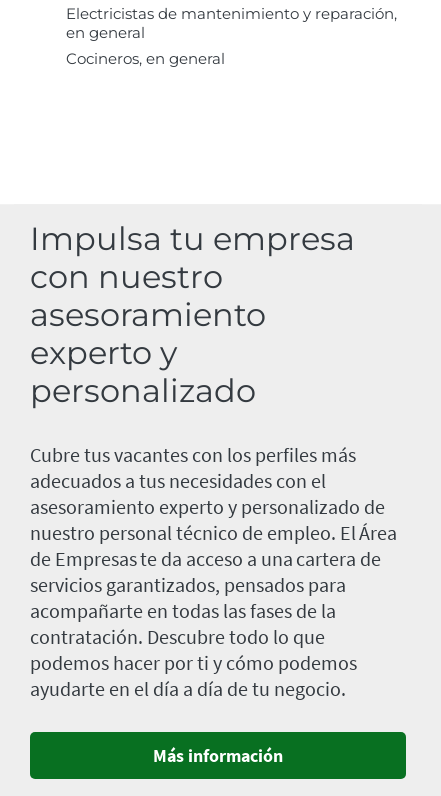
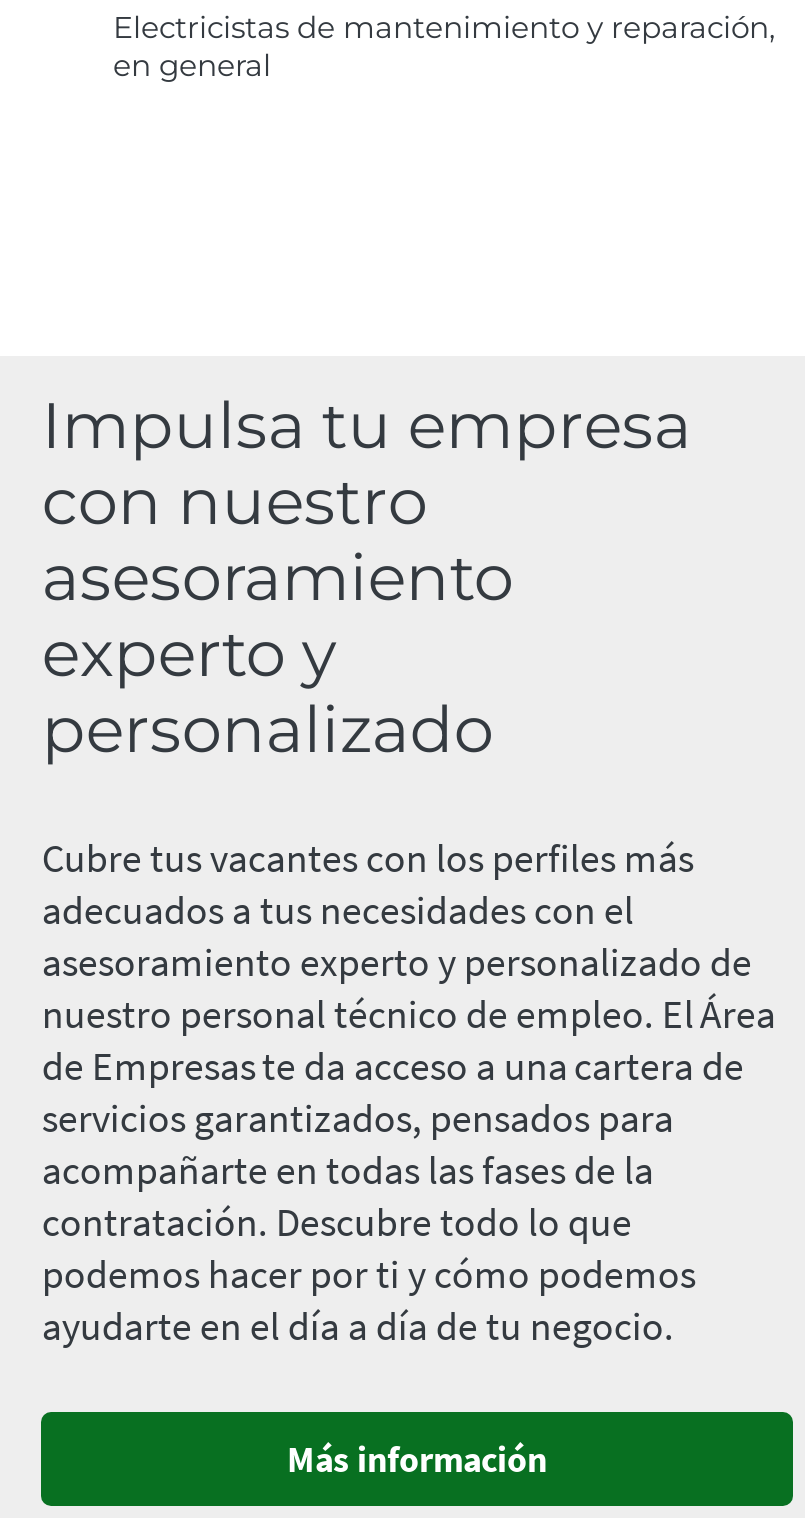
[66,49,225,68] Cocineros, en general -> none

